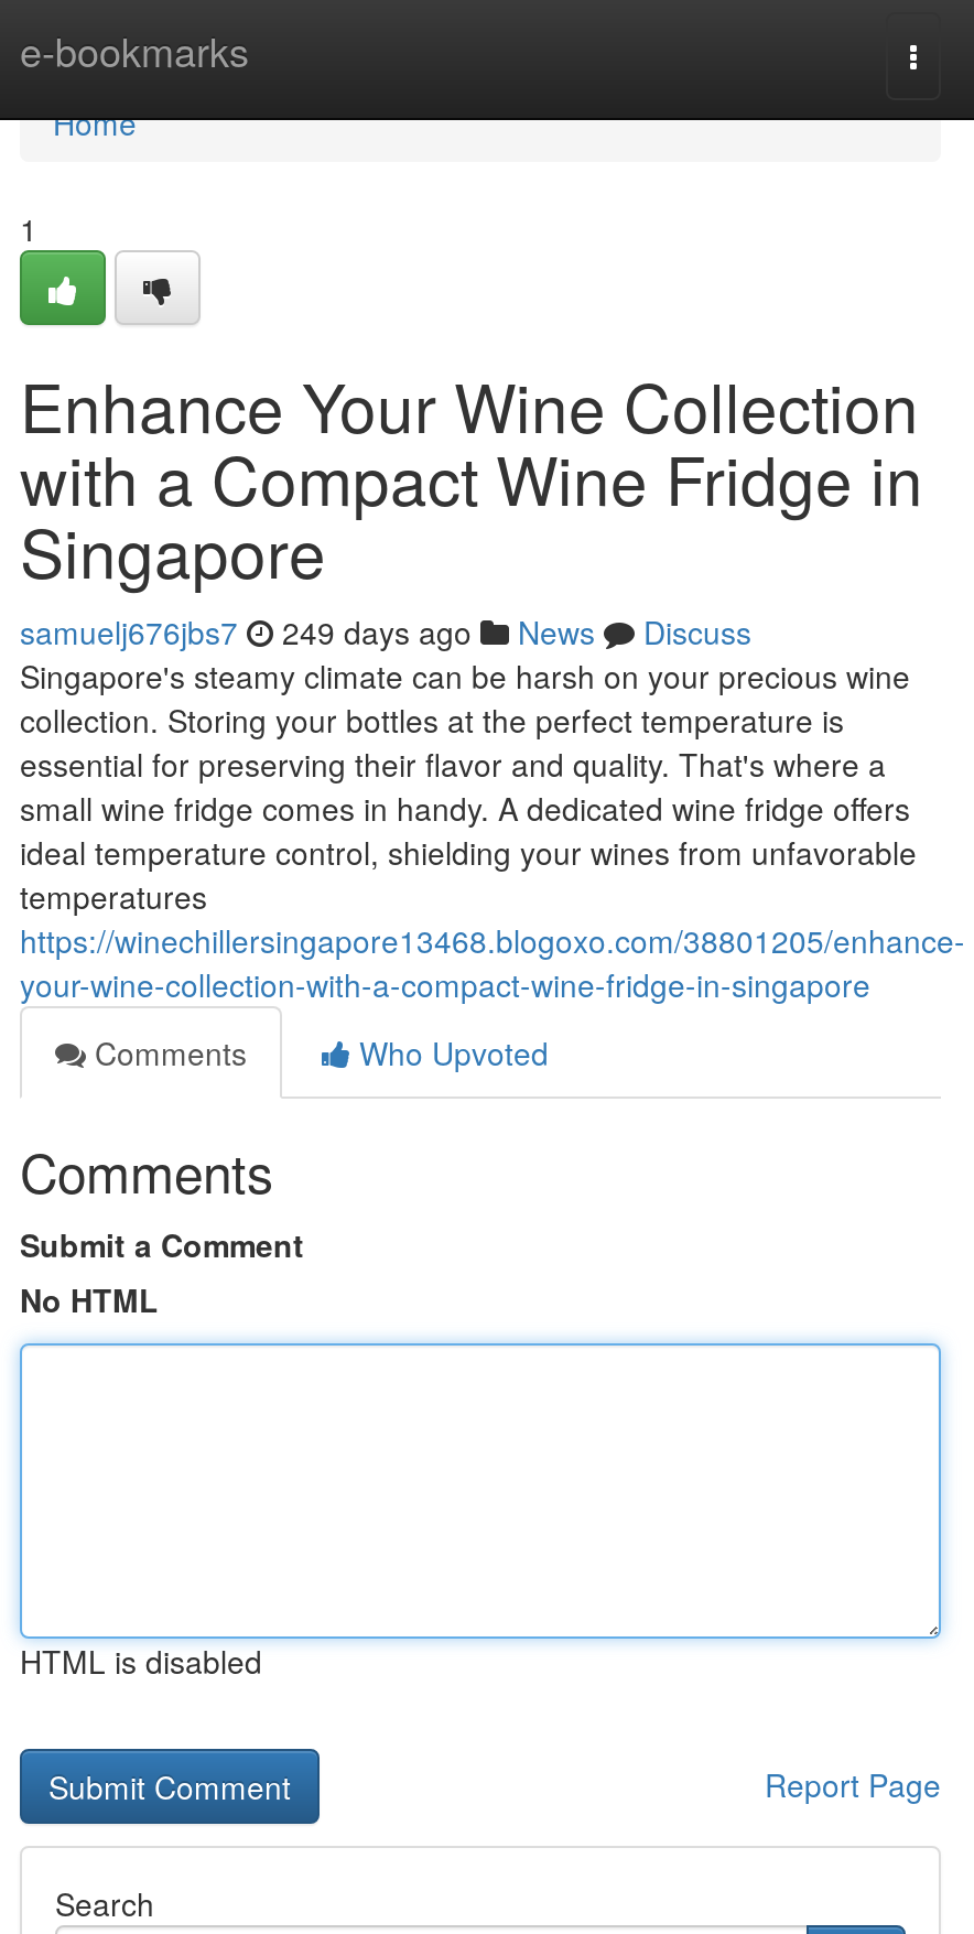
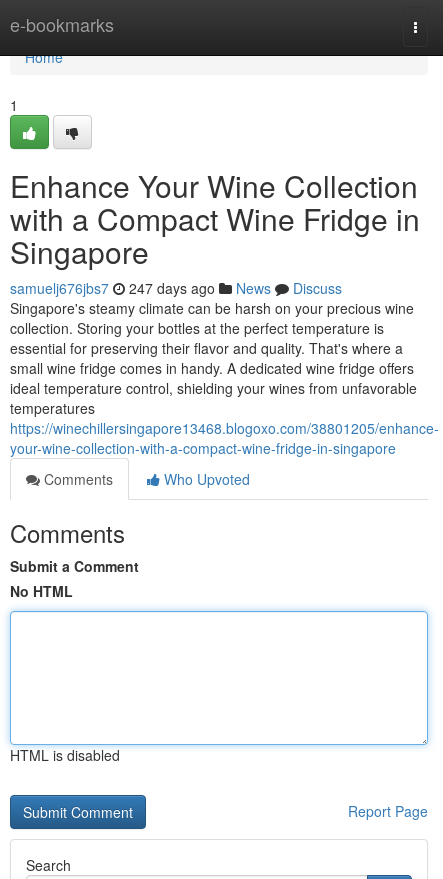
[20,609,751,653] samuelj676jbs7 249 days ago News Discuss -> [10,278,342,298] samuelj676jbs7 247 days ago News Discuss

